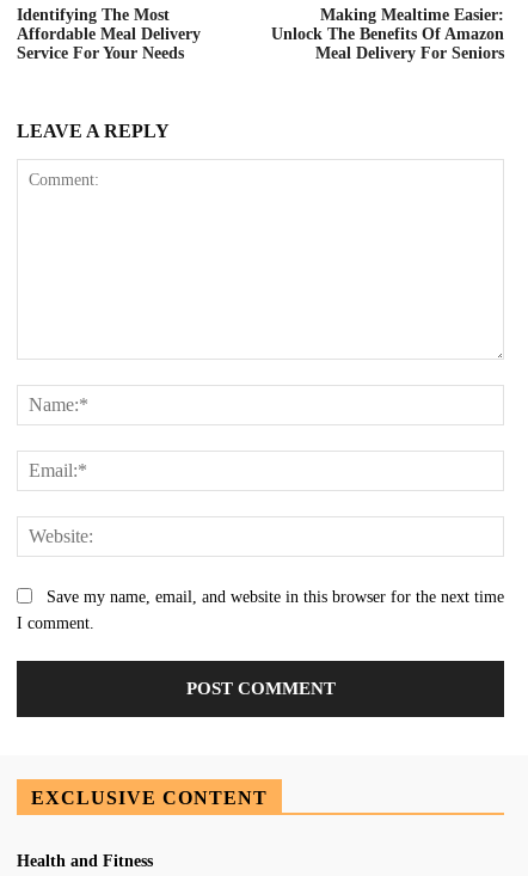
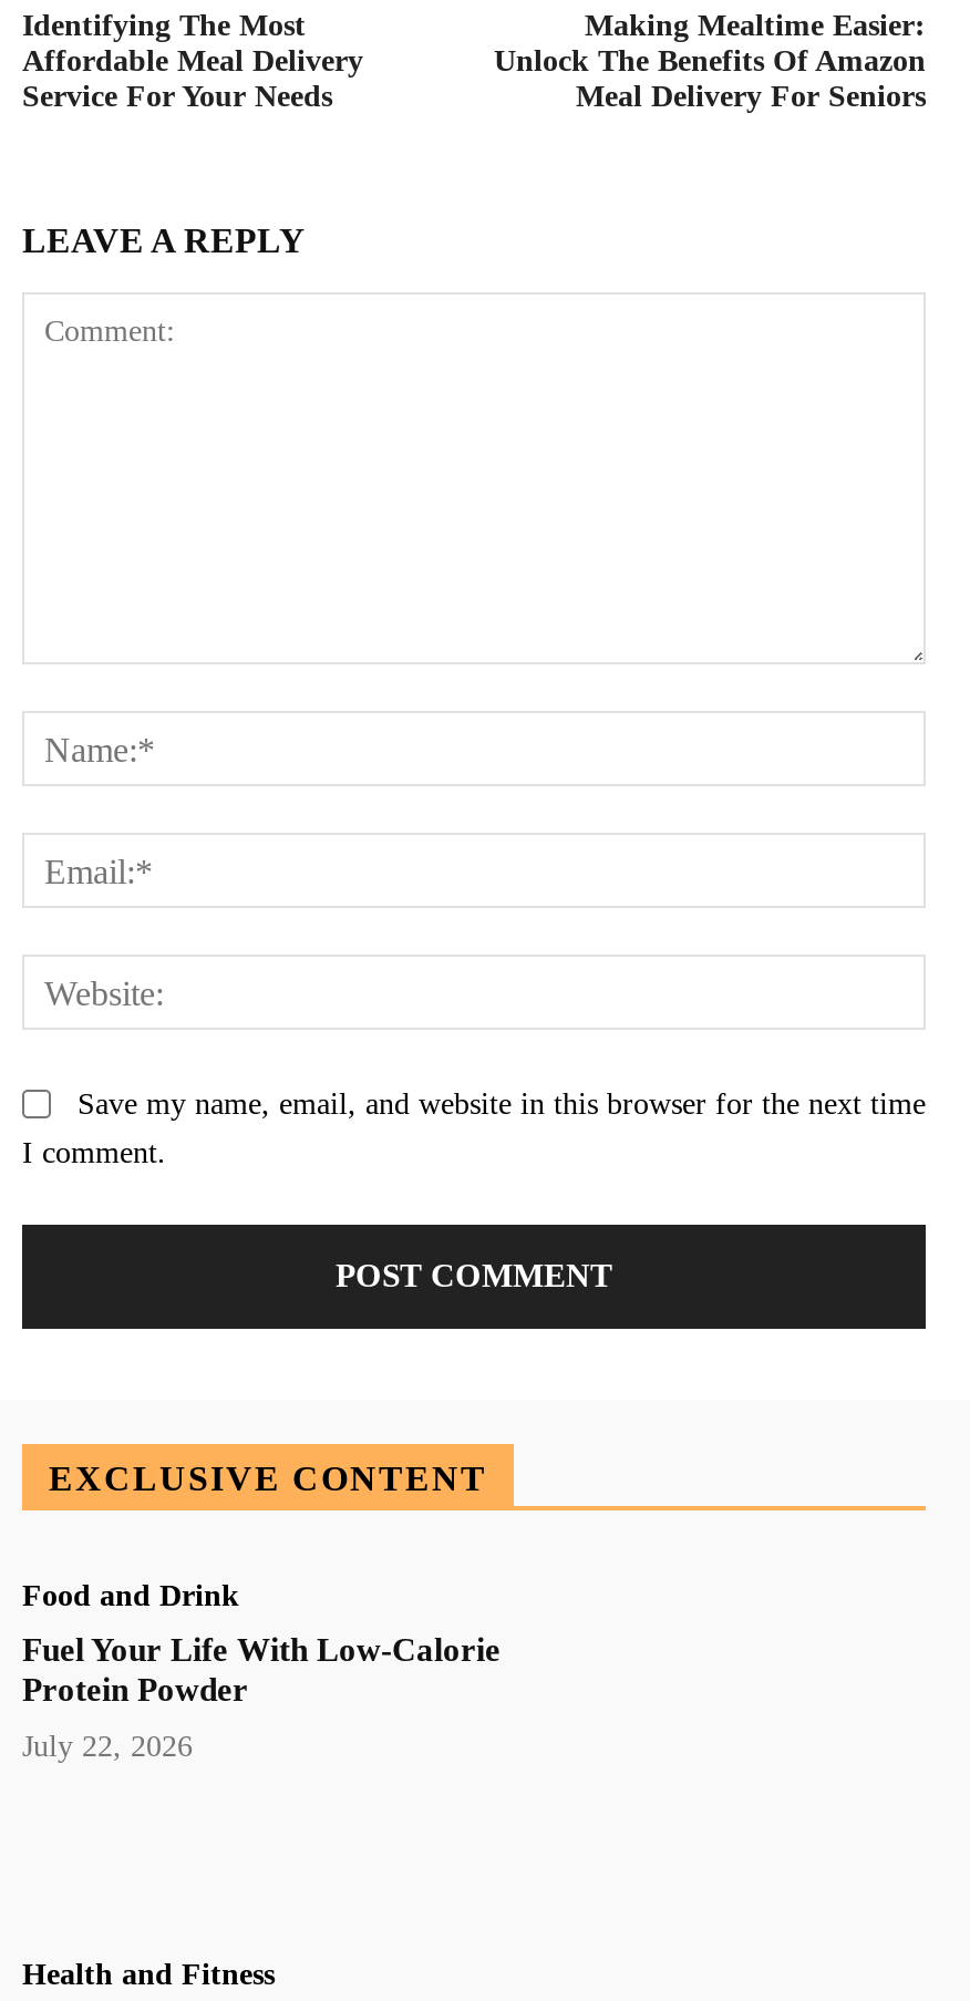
none -> [22,1579,501,1763] Food and Drink | Fuel Your Life With Low-Calorie | Protein Powder | July 22, 2026

